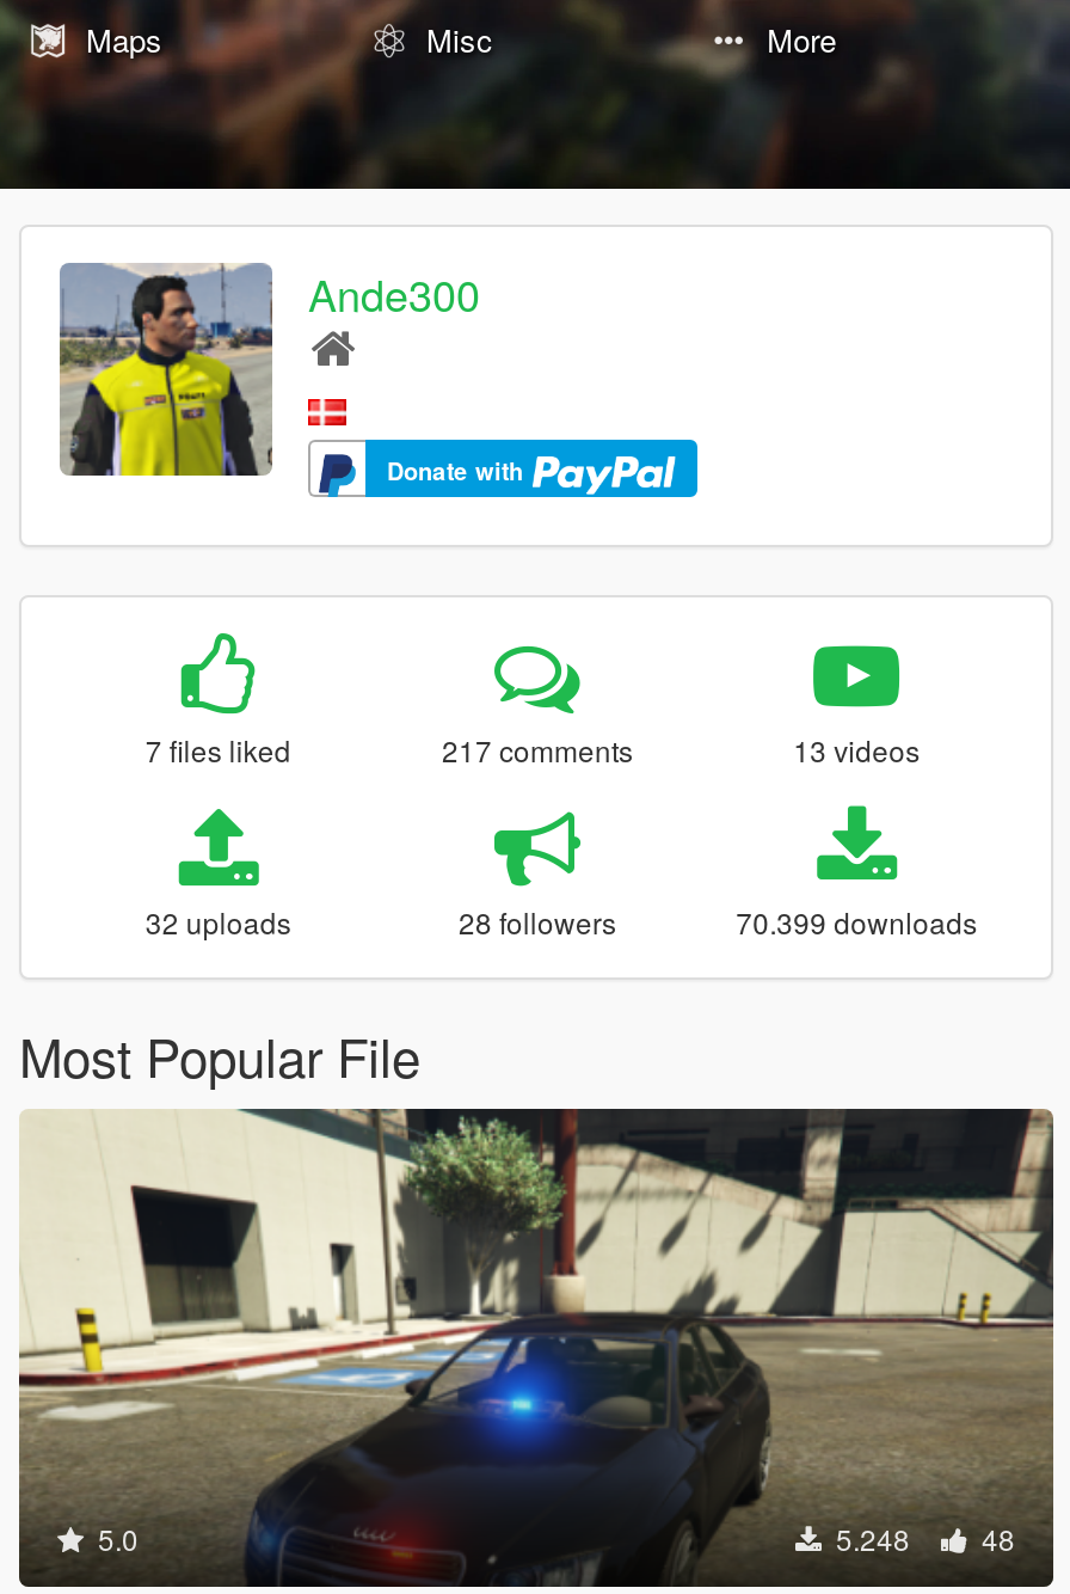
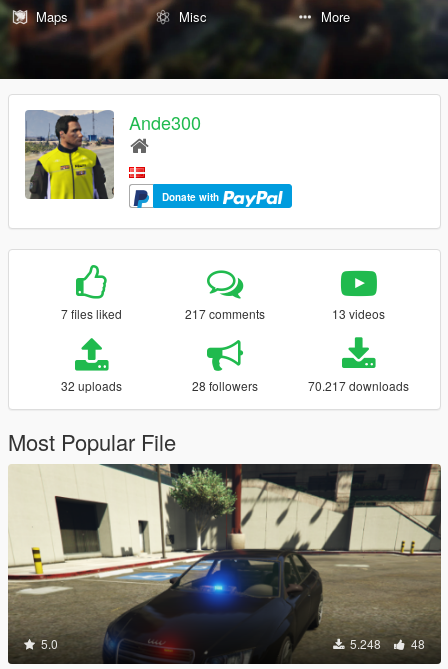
[736,902,977,942] 70.399 downloads -> [308,377,409,394] 70.217 downloads

